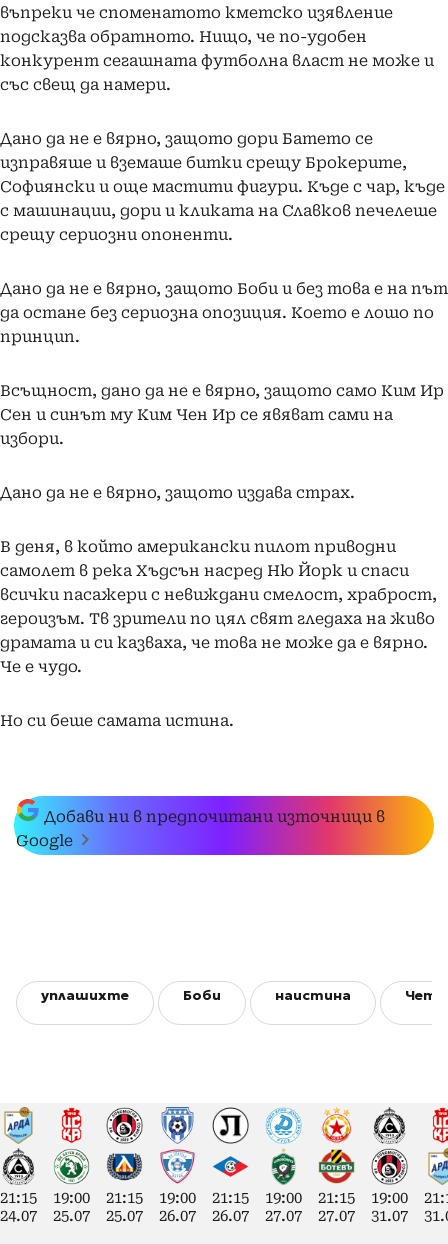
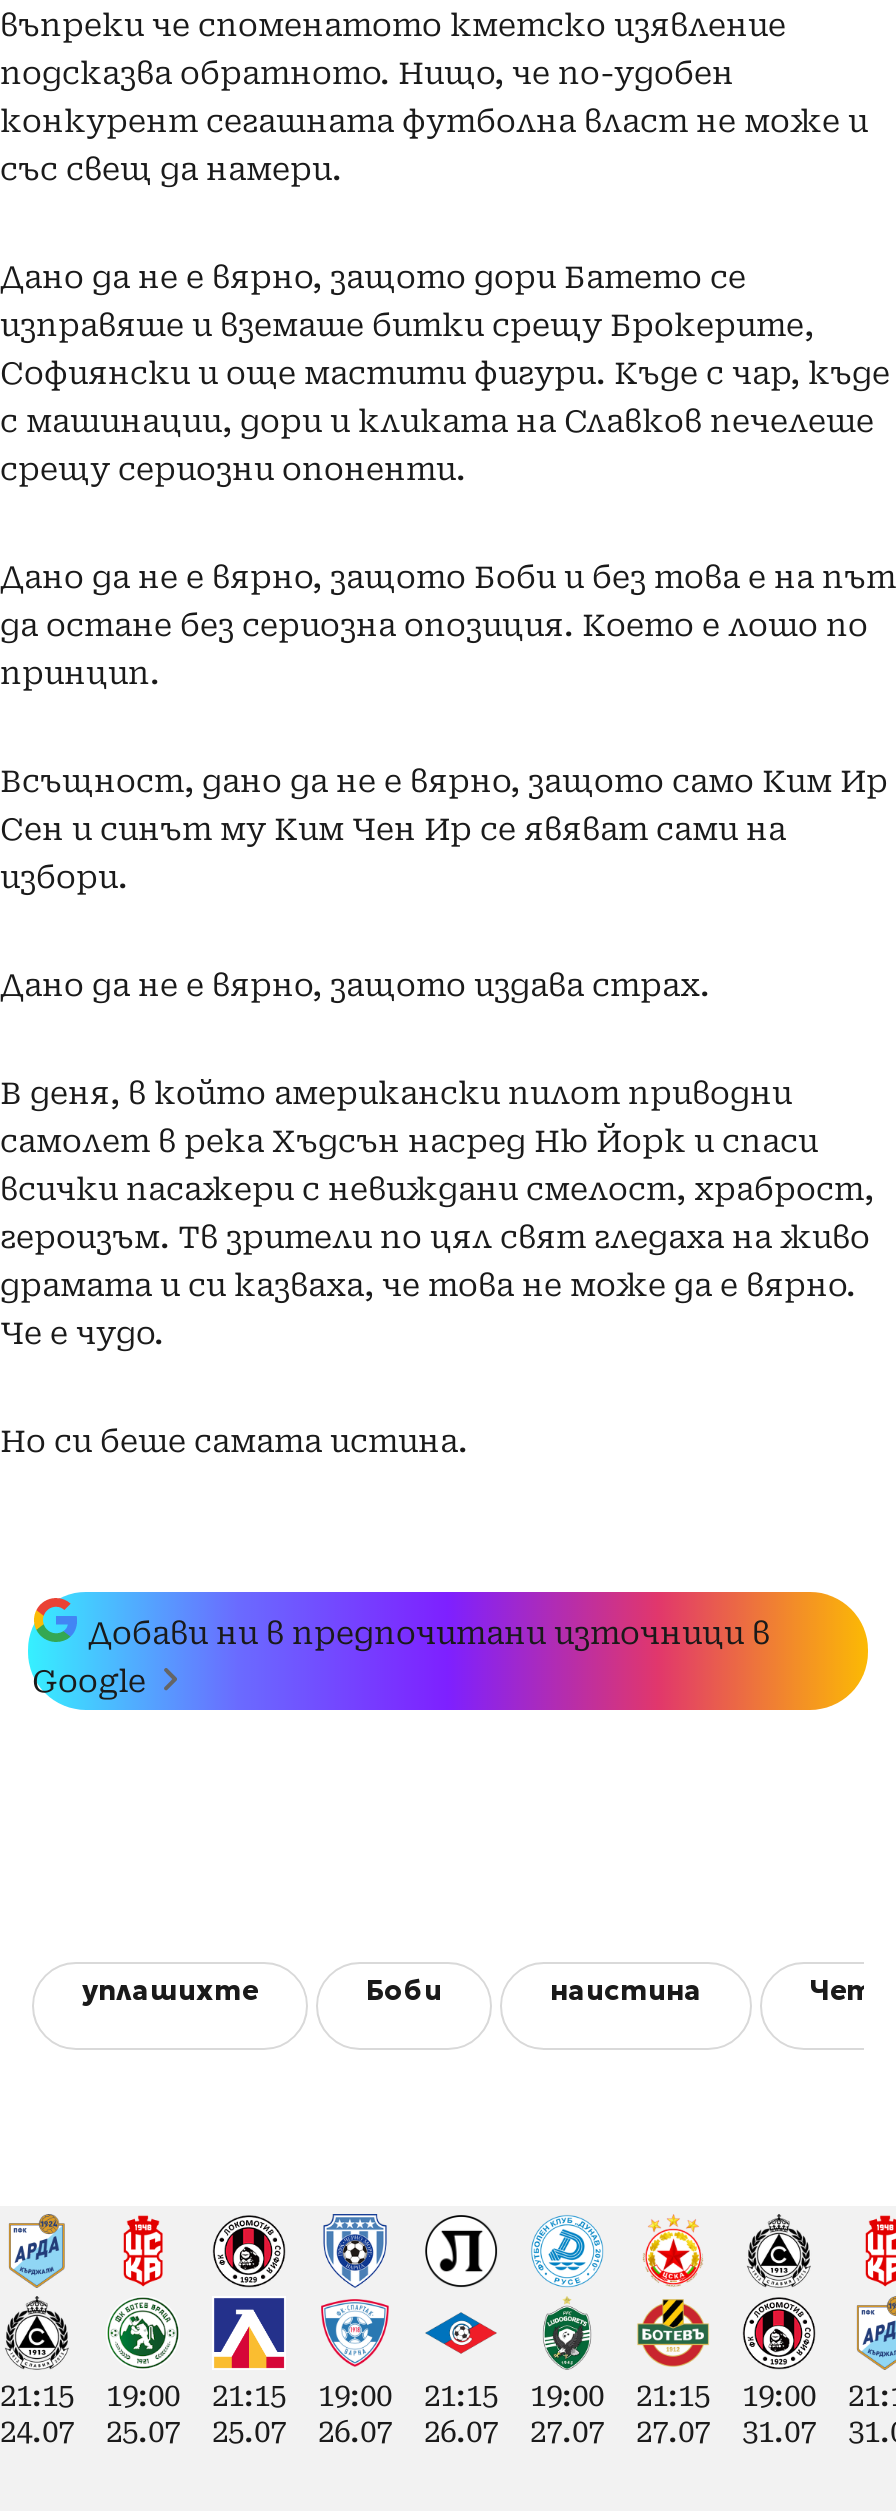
[107,1149,142,1184] [image] -> [212,2296,286,2370] [image]

